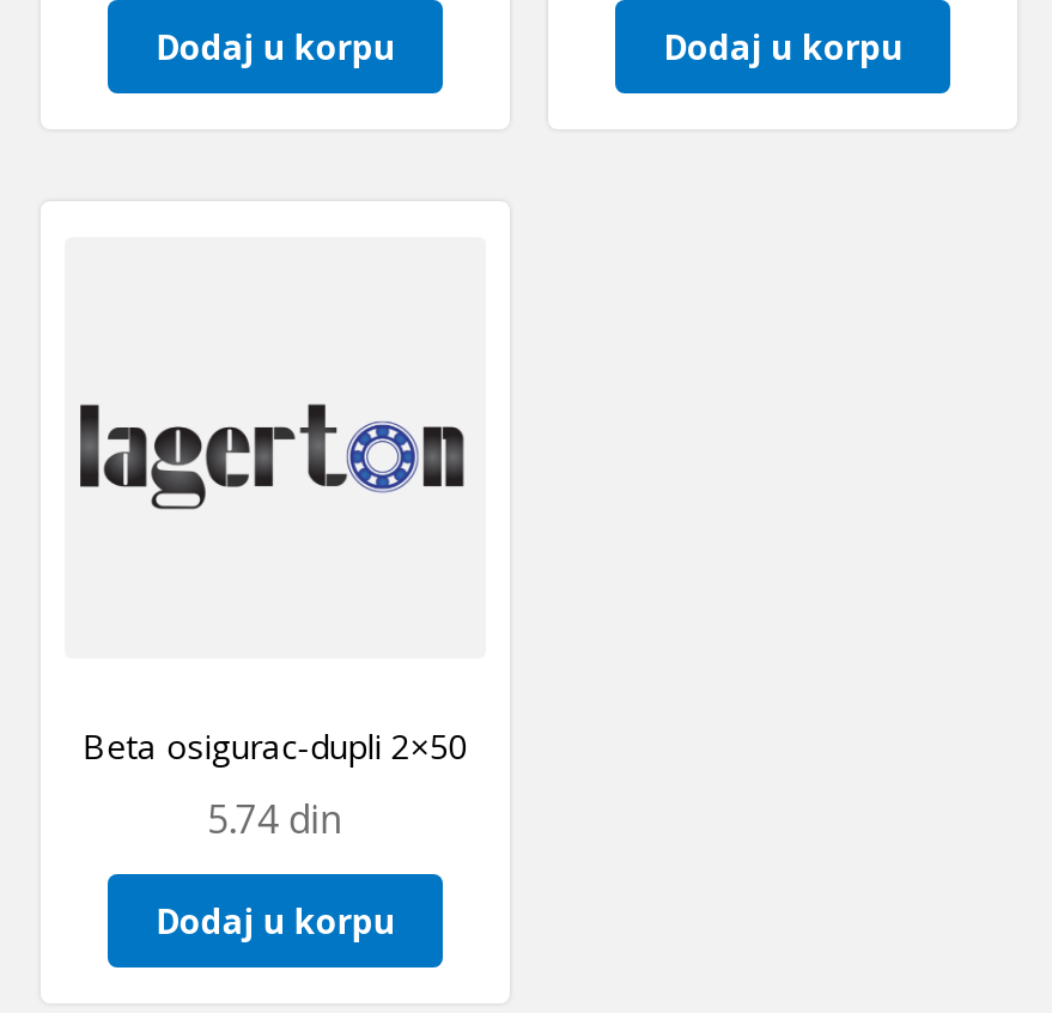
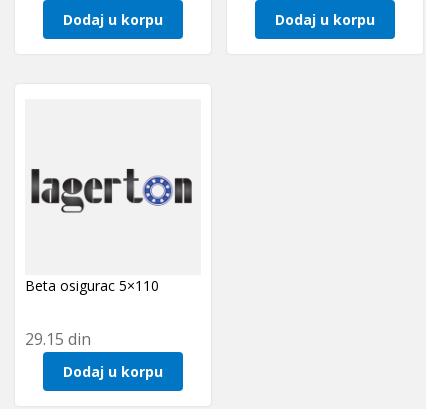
[82,722,468,768] Beta osigurac-dupli 2×50 -> [25,276,159,295] Beta osigurac 5×110
[207,793,343,846] 5.74 din -> [25,328,91,350] 29.15 din

